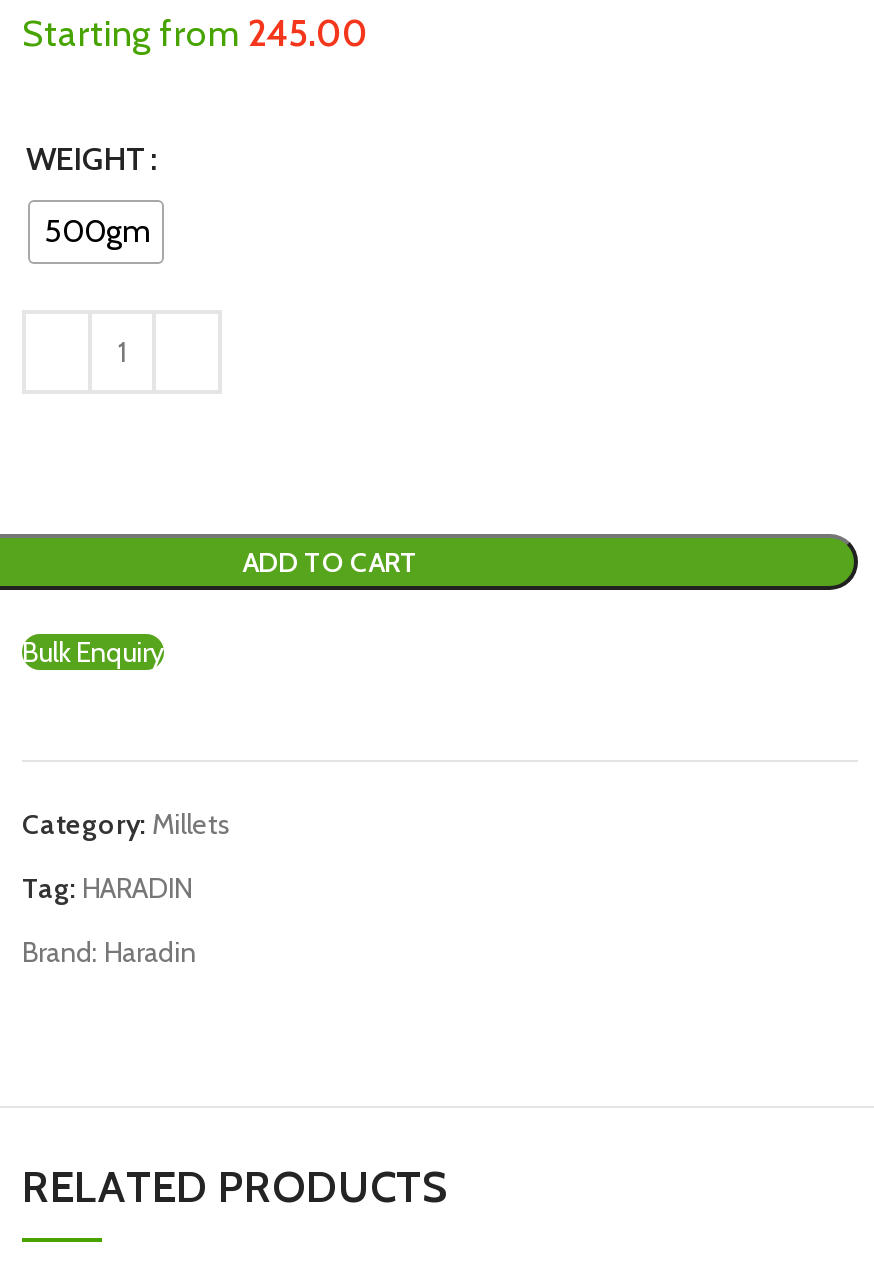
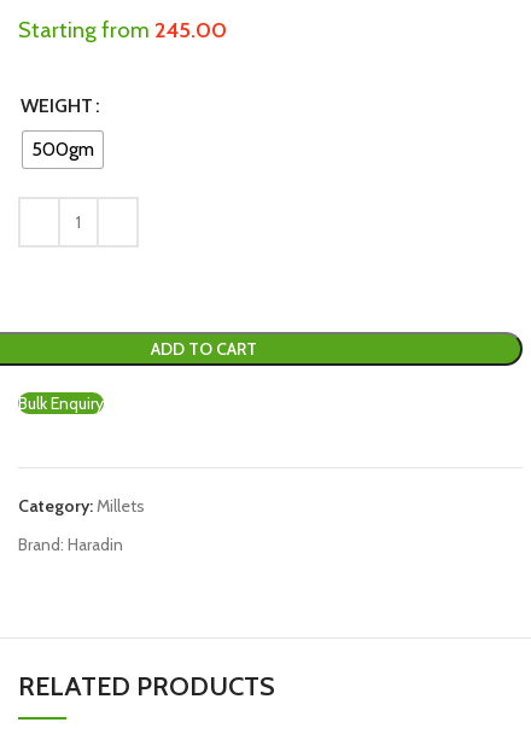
[22,869,192,905] Tag: HARADIN -> none

